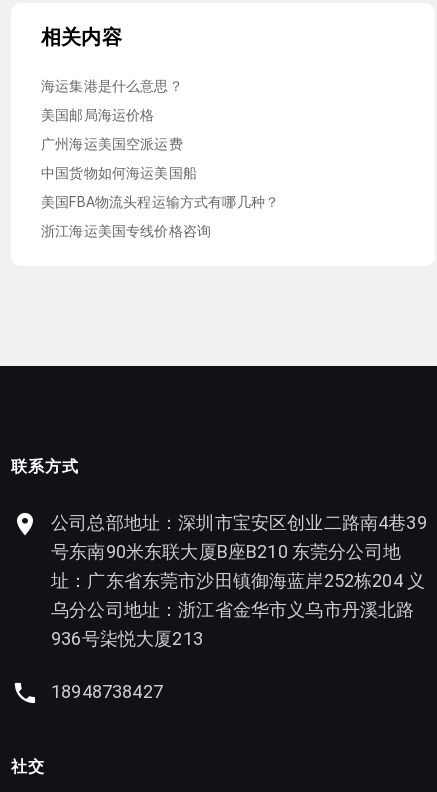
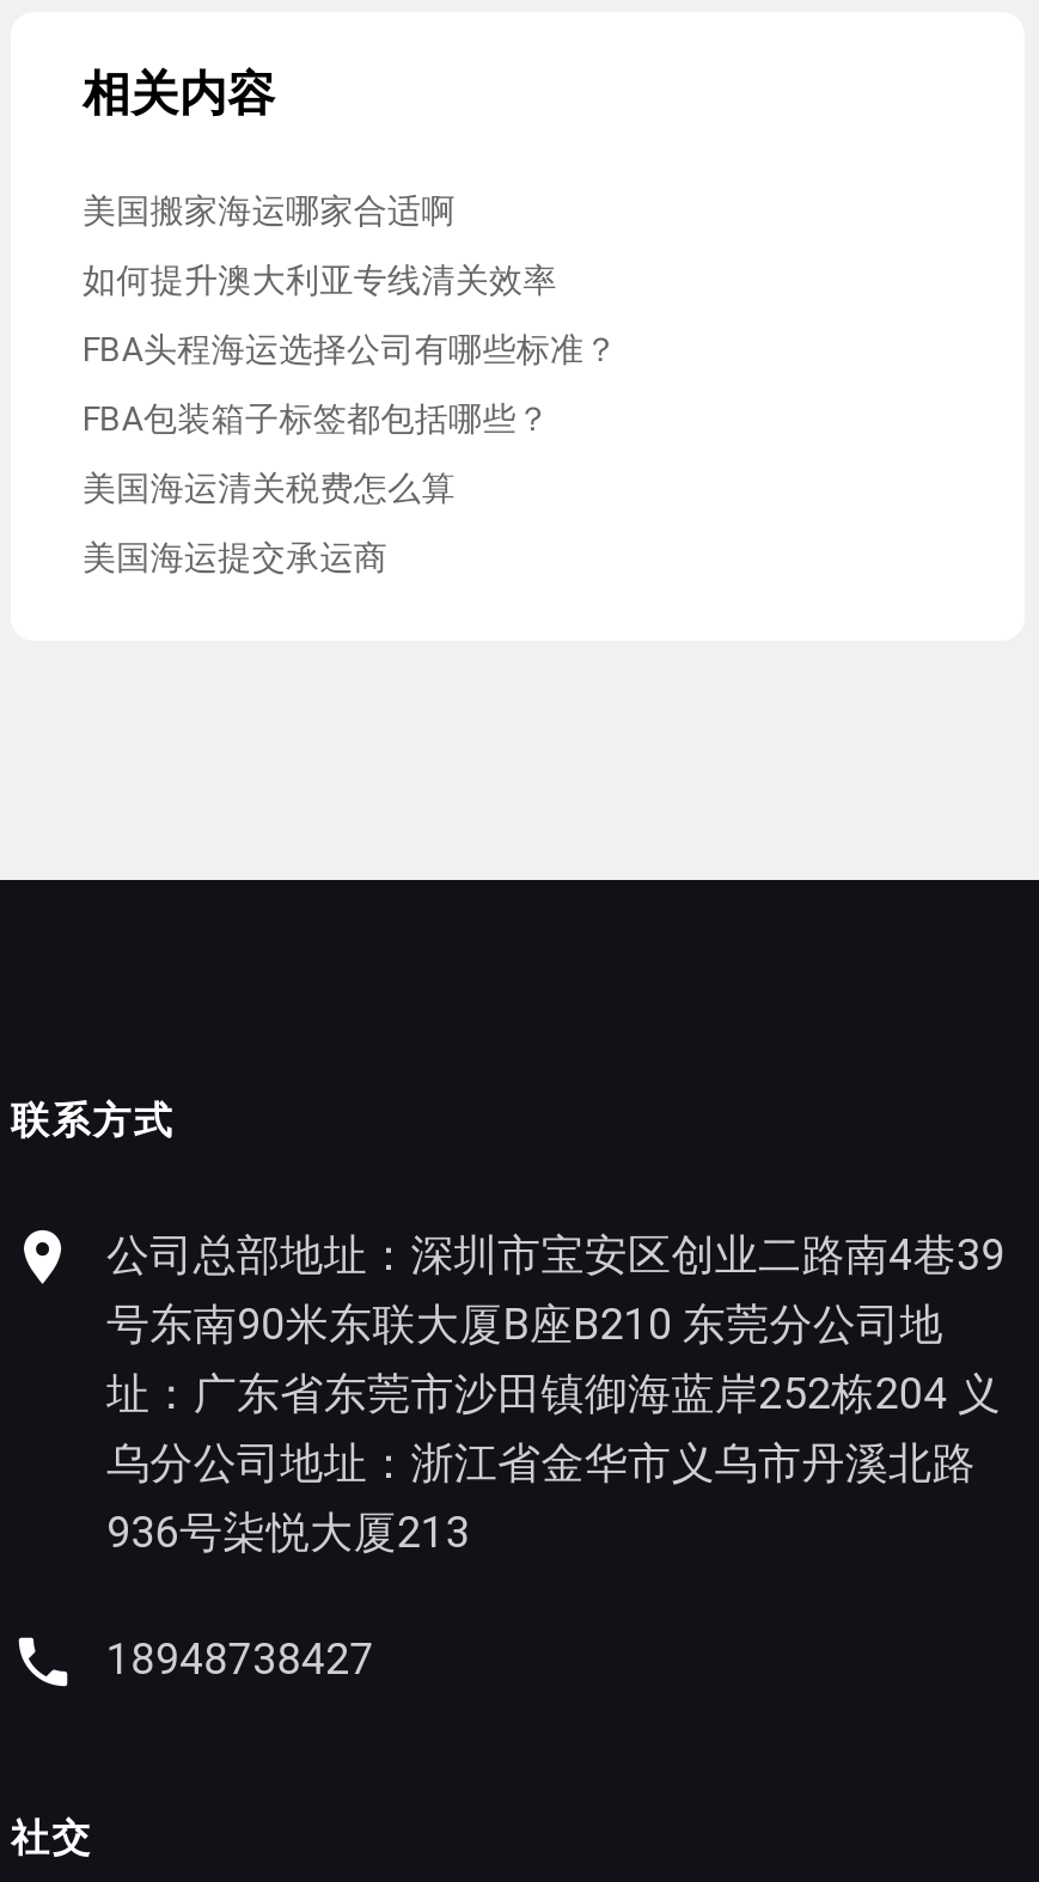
[41,78,183,94] 海运集港是什么意思？ -> [82,191,455,230] 美国搬家海运哪家合适啊
[41,107,154,123] 美国邮局海运价格 -> [82,261,557,299] 如何提升澳大利亚专线清关效率
[41,136,183,152] 广州海运美国空派运费 -> [82,330,618,368] FBA头程海运选择公司有哪些标准？
[41,165,197,181] 中国货物如何海运美国船 -> [82,399,550,438] FBA包装箱子标签都包括哪些？
[41,194,279,210] 美国FBA物流头程运输方式有哪几种？ -> [82,469,455,507] 美国海运清关税费怎么算
[41,223,211,239] 浙江海运美国专线价格咨询 -> [82,538,387,576] 美国海运提交承运商

